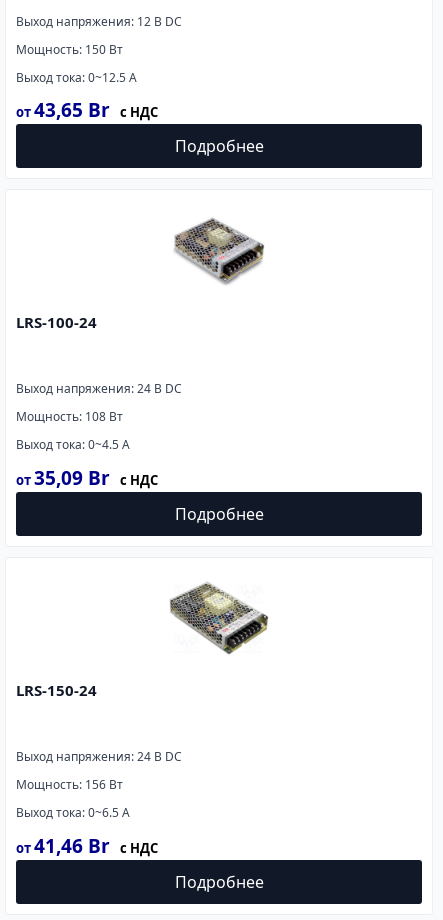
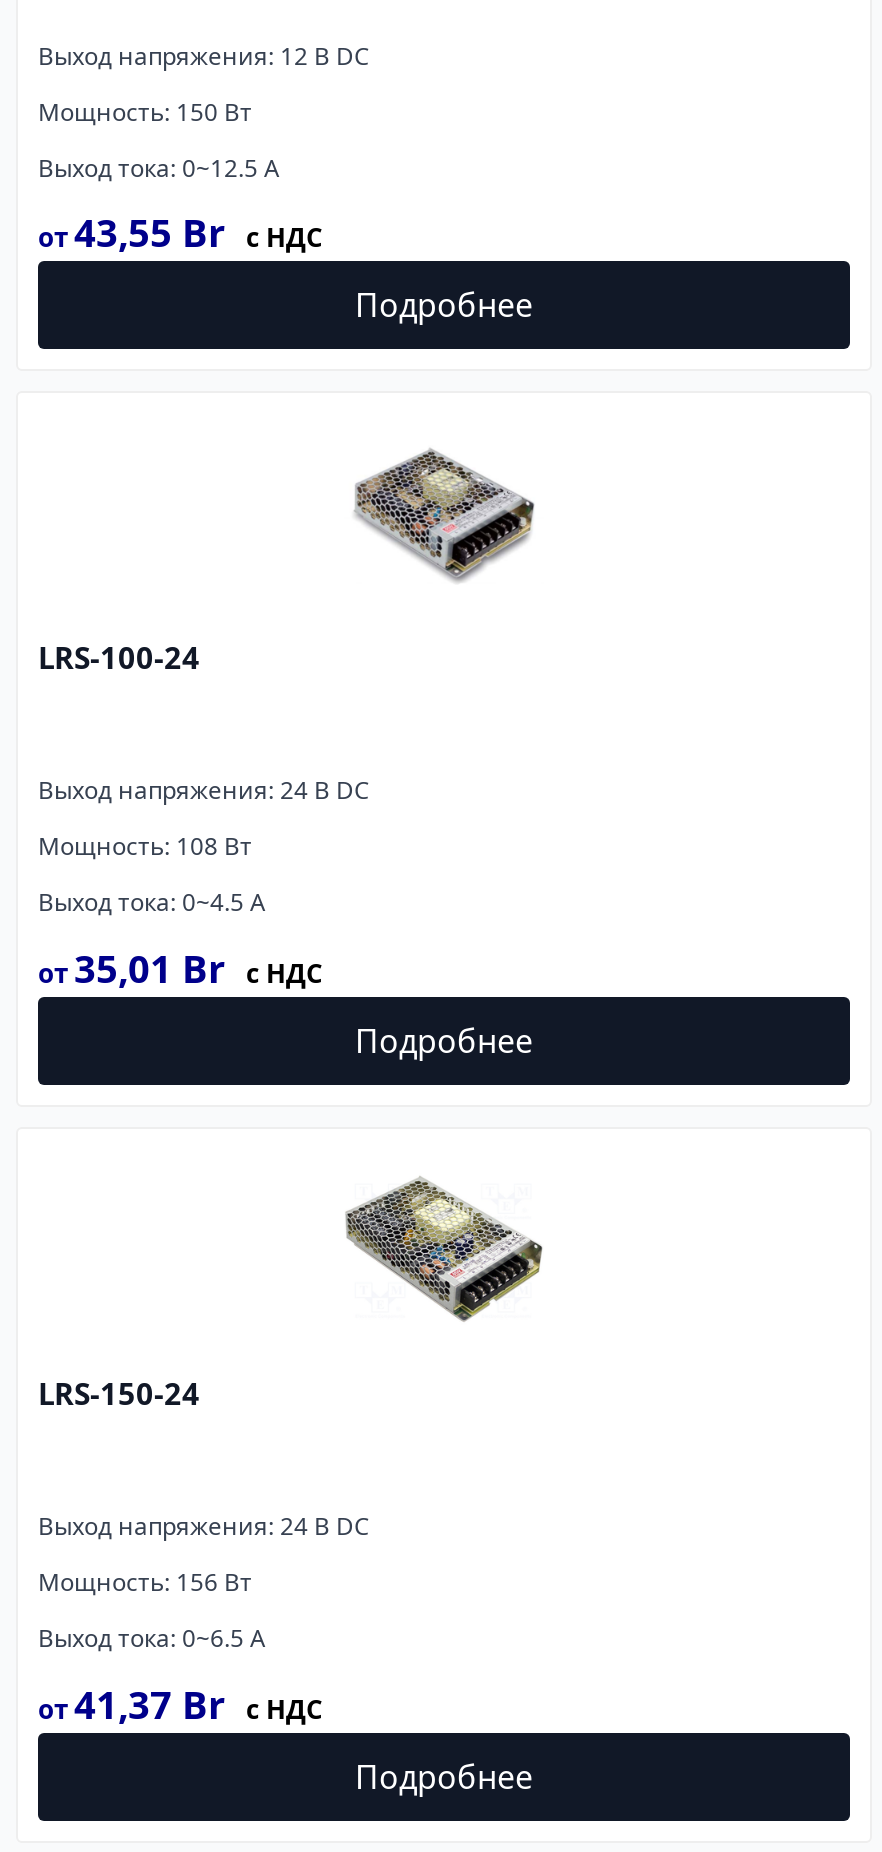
[34,97,110,123] 43,65 Br -> [74,208,226,260] 43,55 Br
[34,465,110,491] 35,09 Br -> [74,944,226,996] 35,01 Br
[34,833,110,859] 41,46 Br -> [74,1679,226,1731] 41,37 Br

